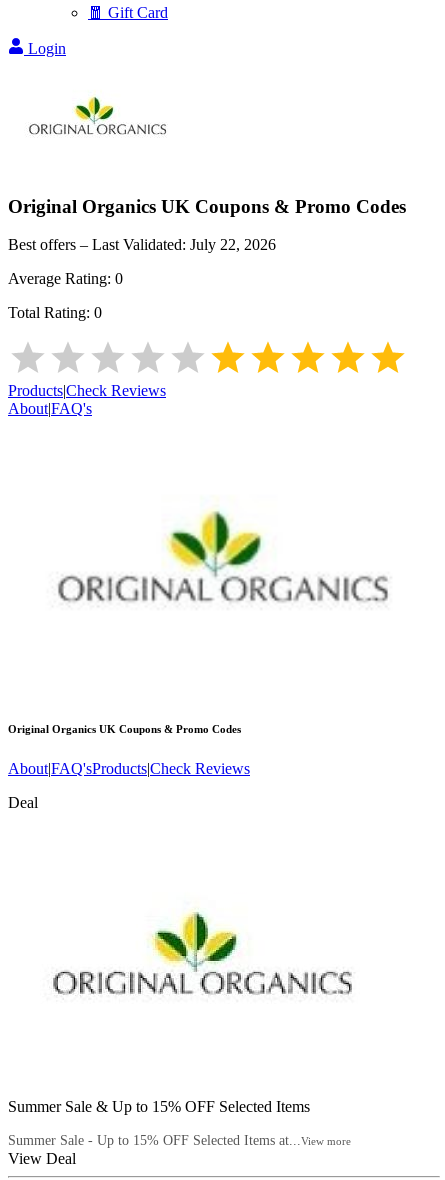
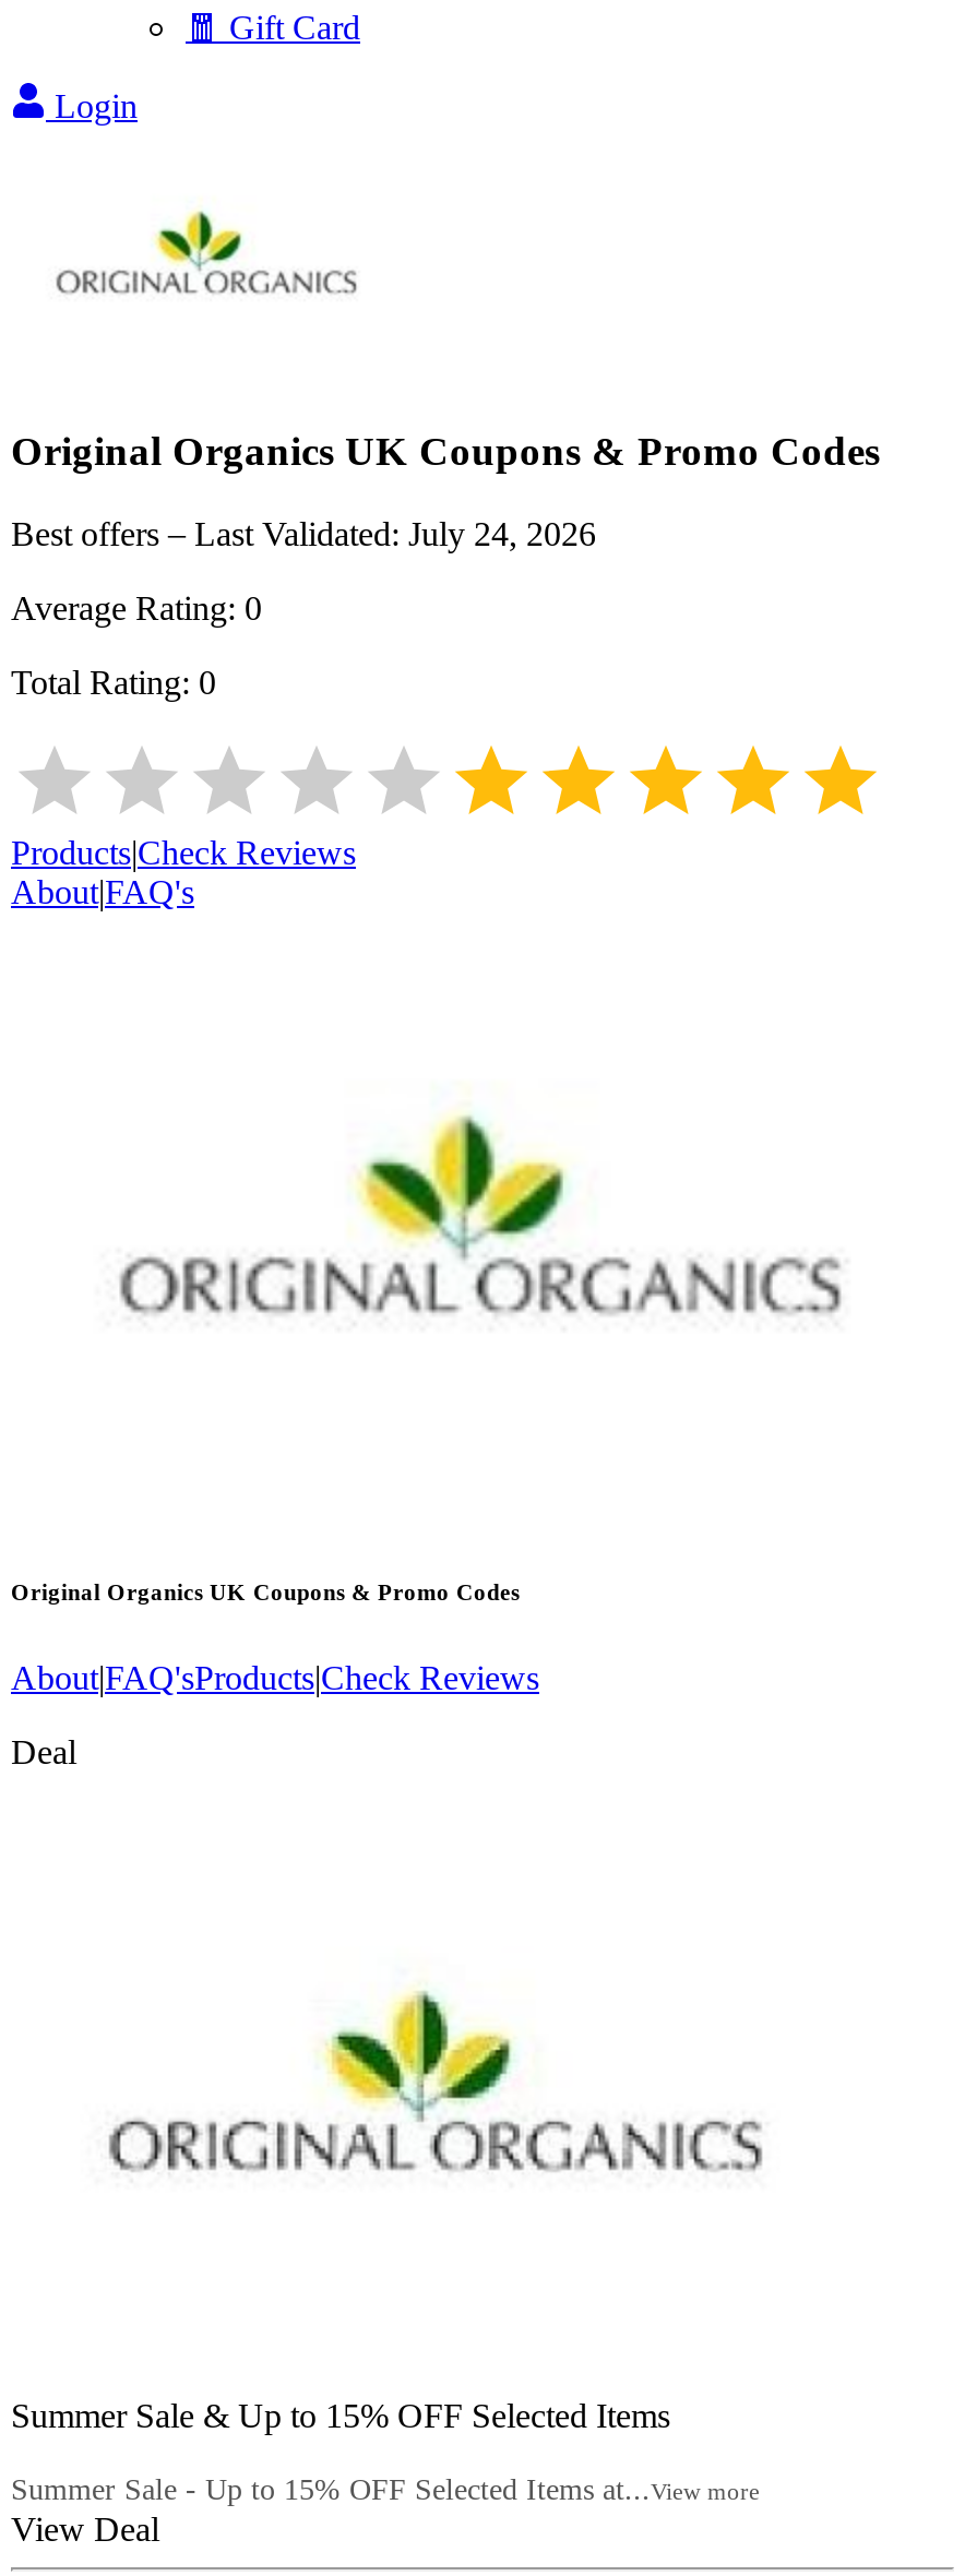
[8,236,276,253] Best offers – Last Validated: July 22, 2026 -> [11,516,596,553] Best offers – Last Validated: July 24, 2026

